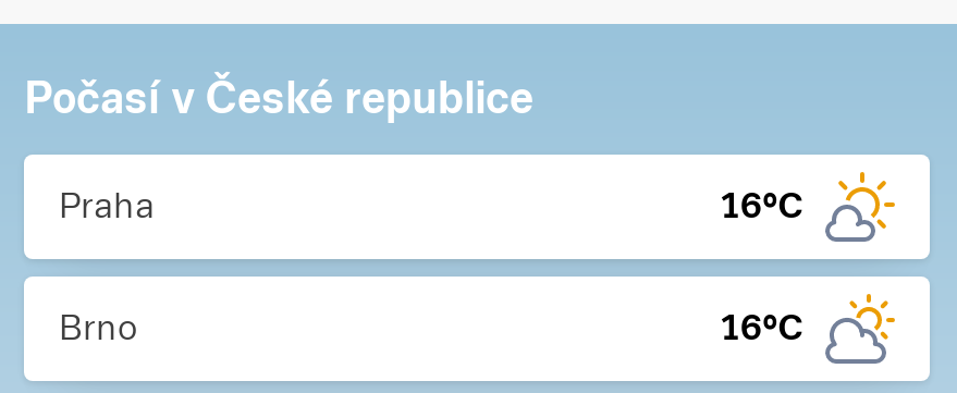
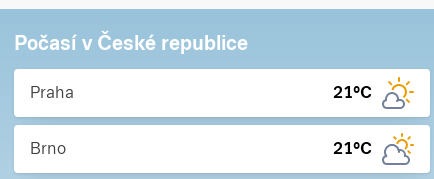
[719,185,803,226] 16°C -> [333,83,372,102] 21°C
[719,307,803,348] 16°C -> [333,139,372,158] 21°C

